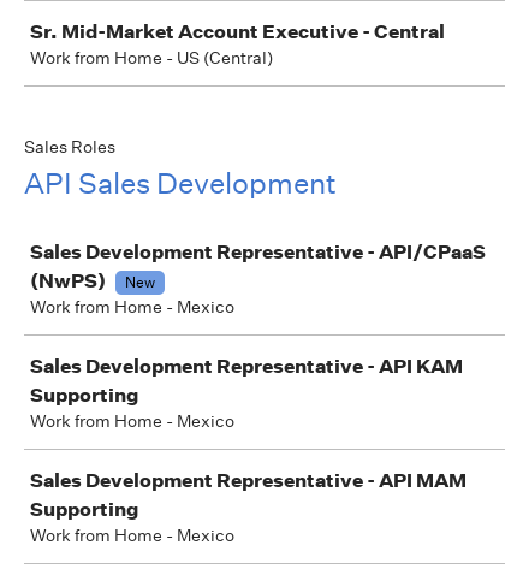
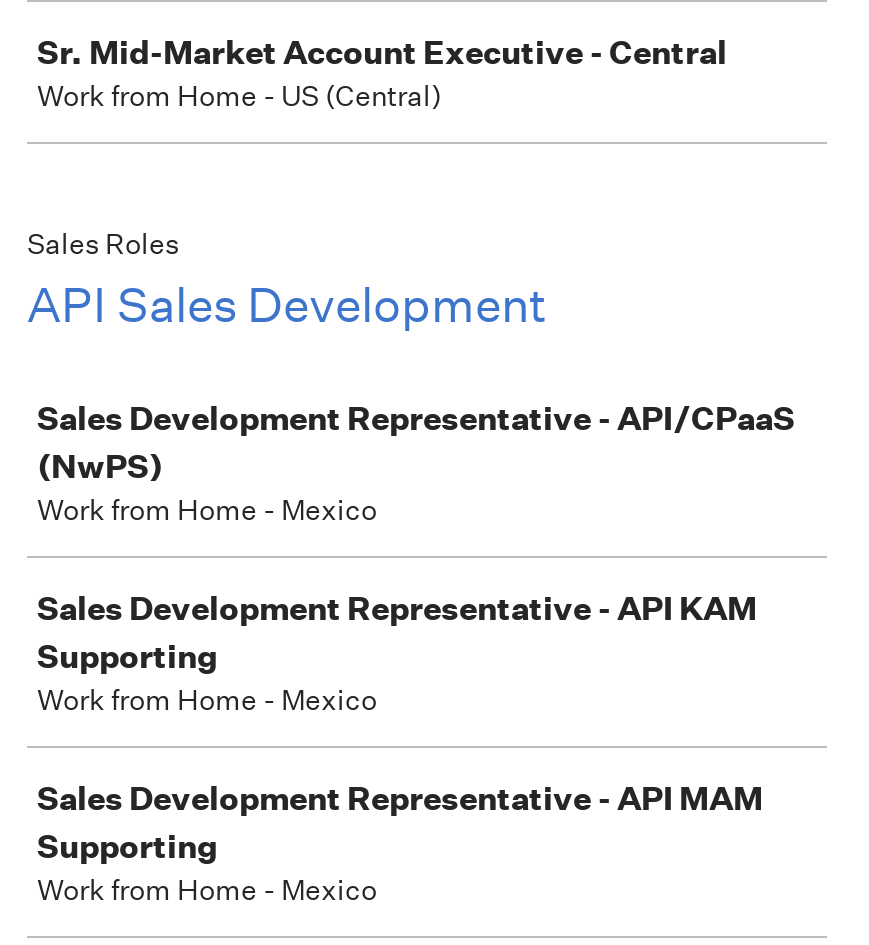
[125,272,155,292] New -> none

